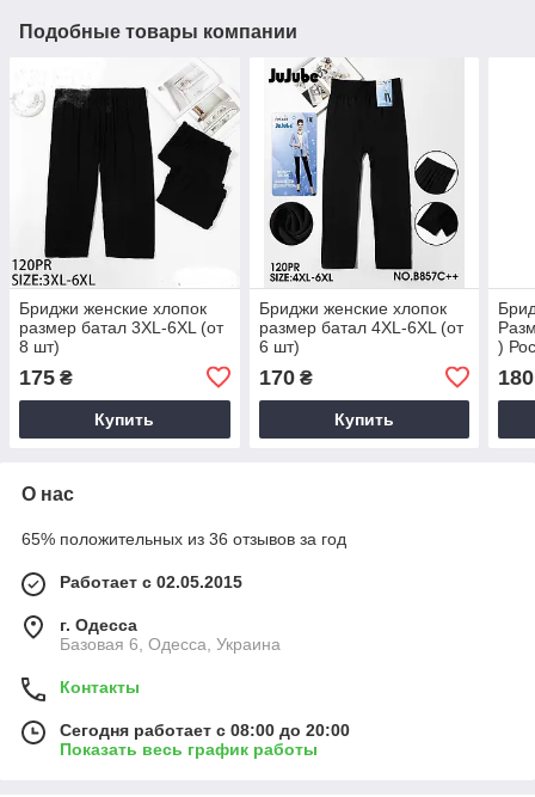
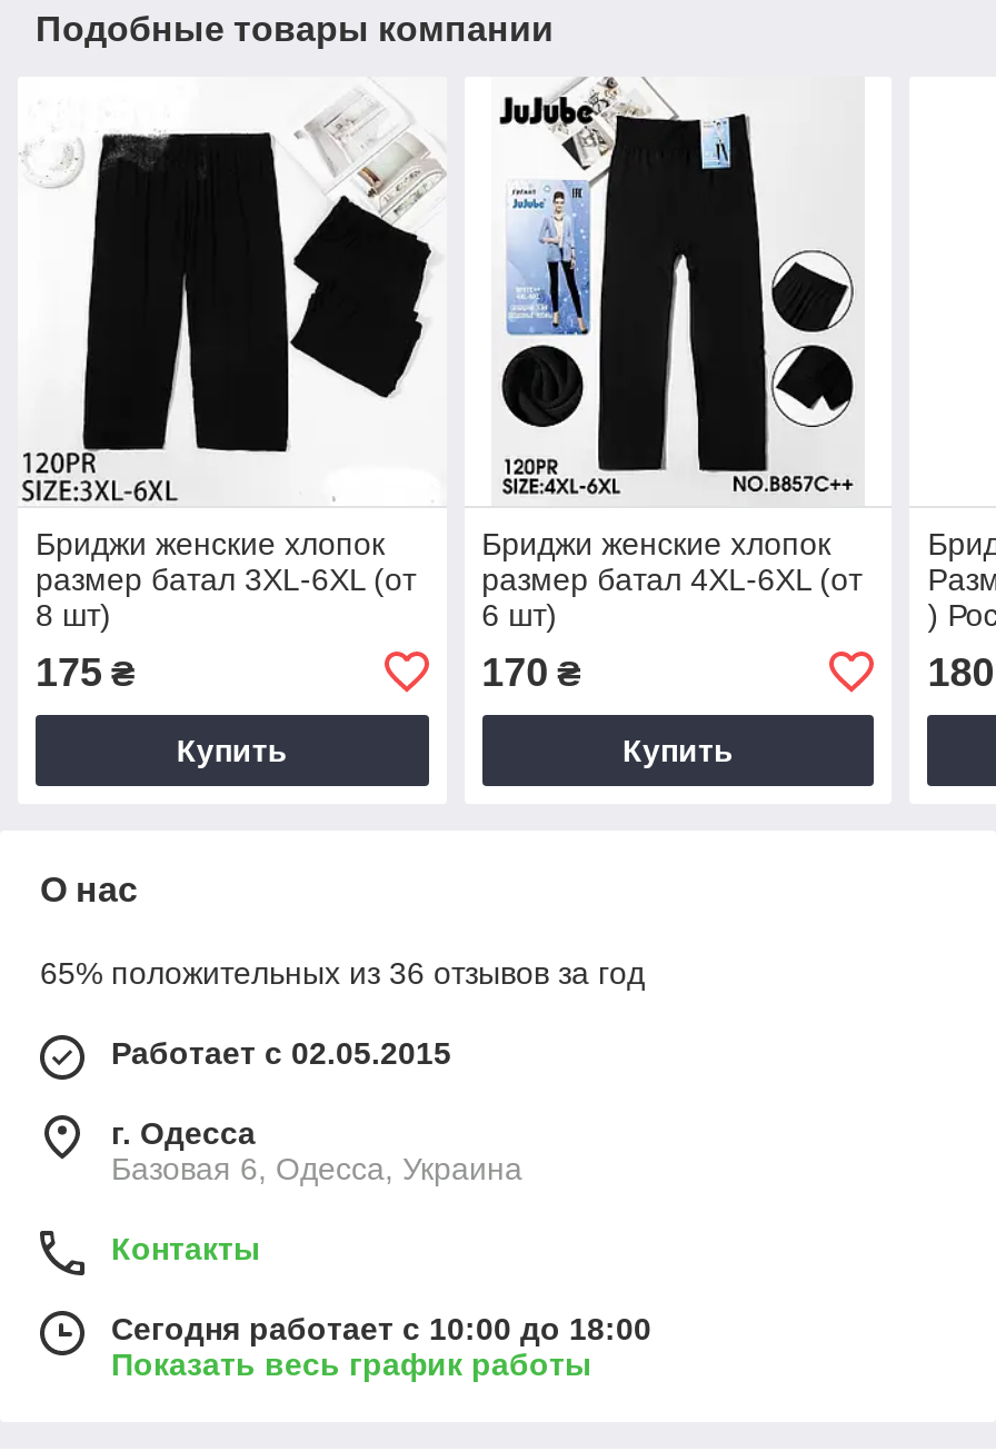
[60,720,350,739] Сегодня работает с 08:00 до 20:00 -> [111,1310,651,1346] Сегодня работает с 10:00 до 18:00

